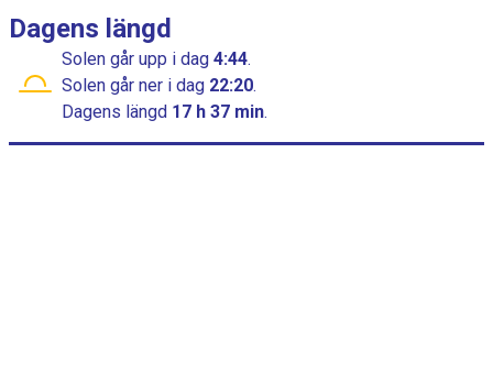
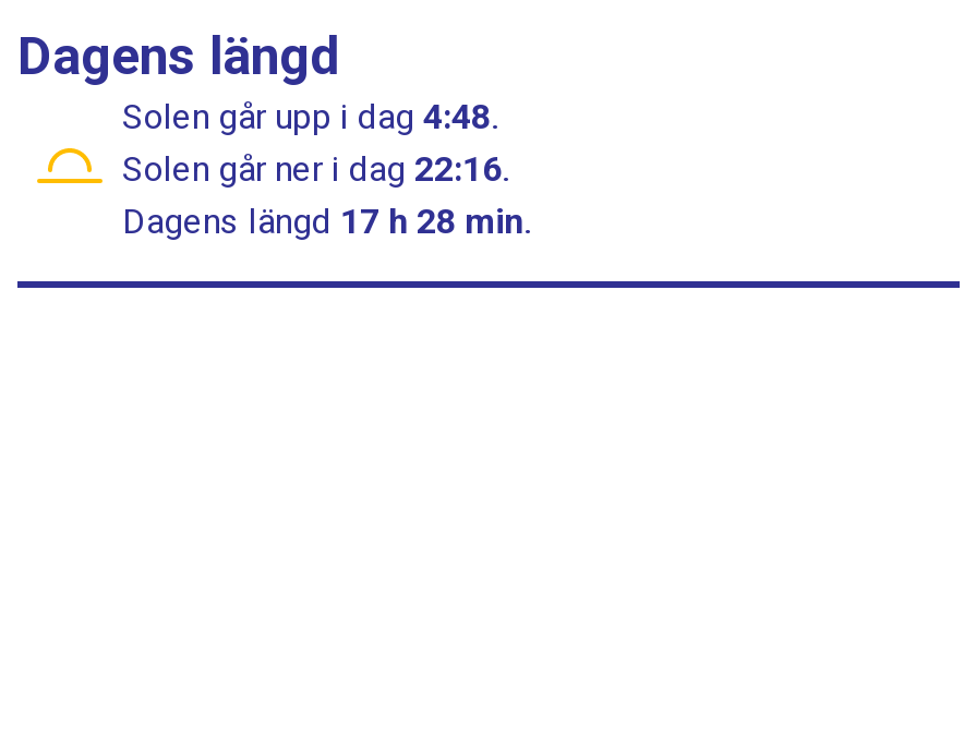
[62,48,255,69] Solen går upp i dag 4:44. -> [122,96,506,137] Solen går upp i dag 4:48.
[62,75,261,96] Solen går ner i dag 22:20. -> [122,148,517,190] Solen går ner i dag 22:16.
[62,101,267,122] Dagens längd 17 h 37 min. -> [122,201,530,242] Dagens längd 17 h 28 min.

